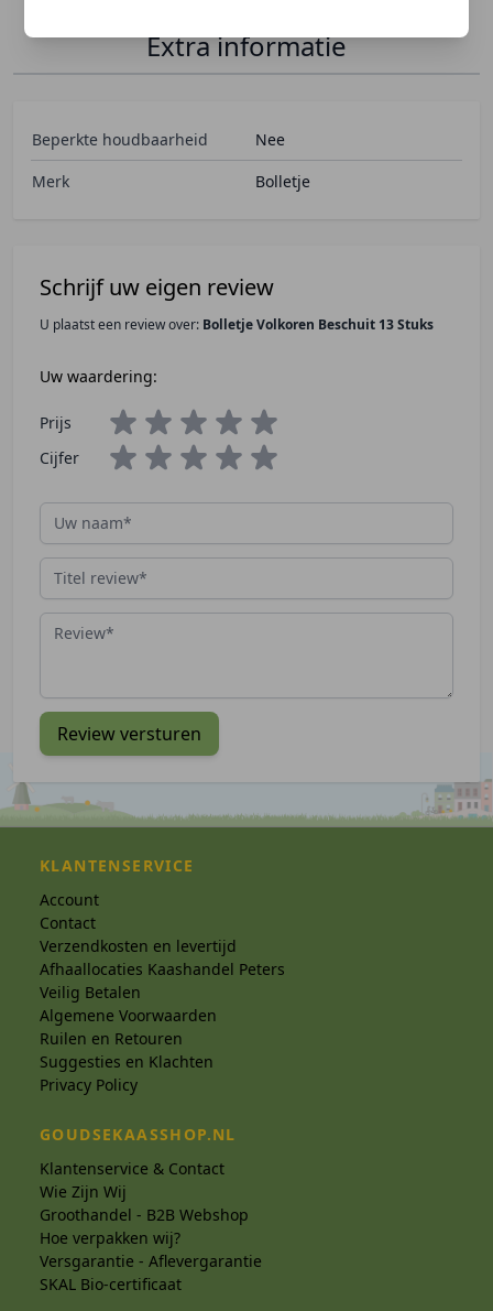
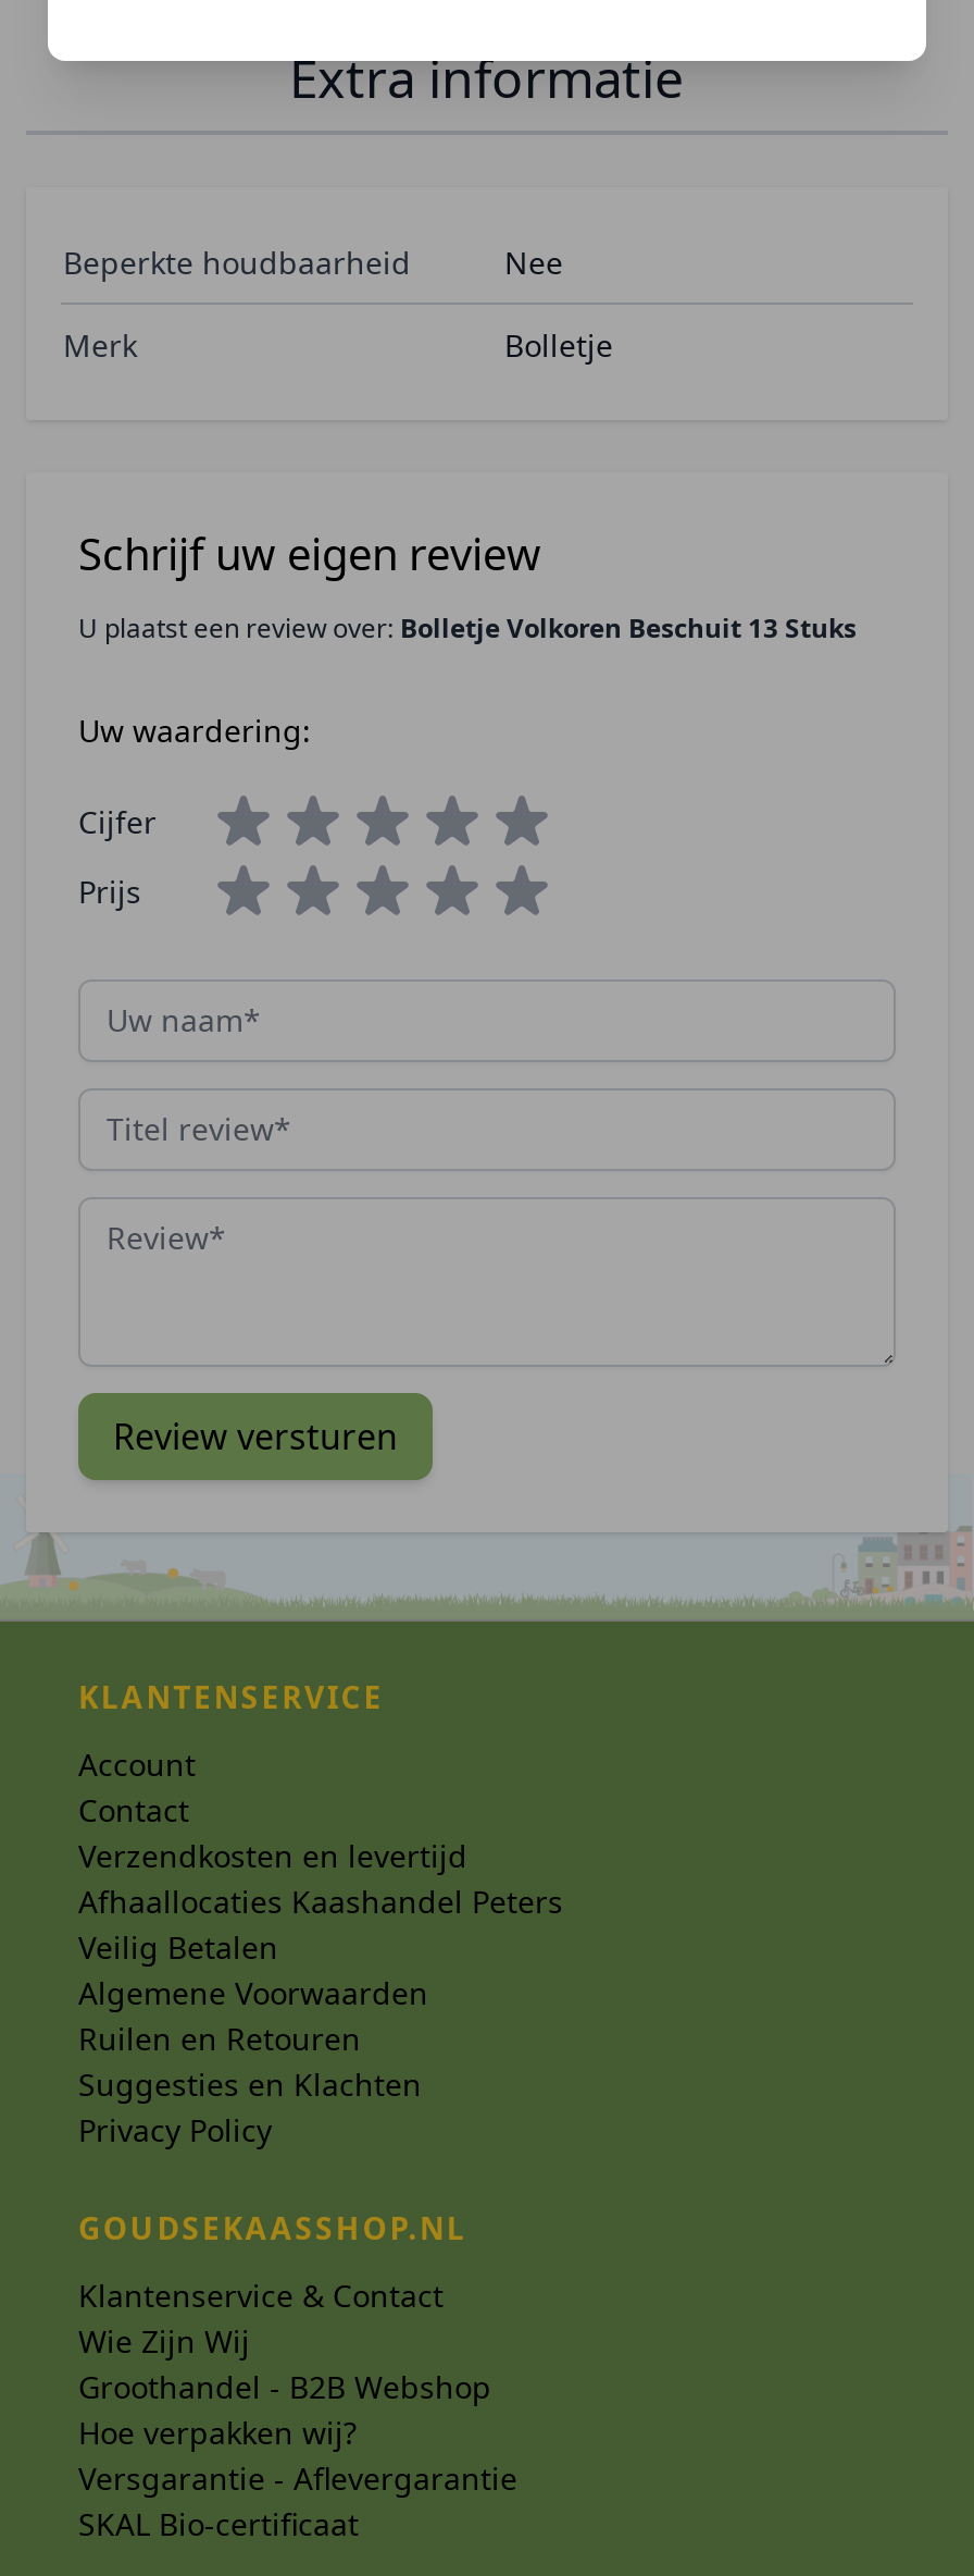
moved [40,412,72,433] -> [78,871,141,912]: Prijs
moved [40,447,79,468] -> [78,801,157,842]: Cijfer

